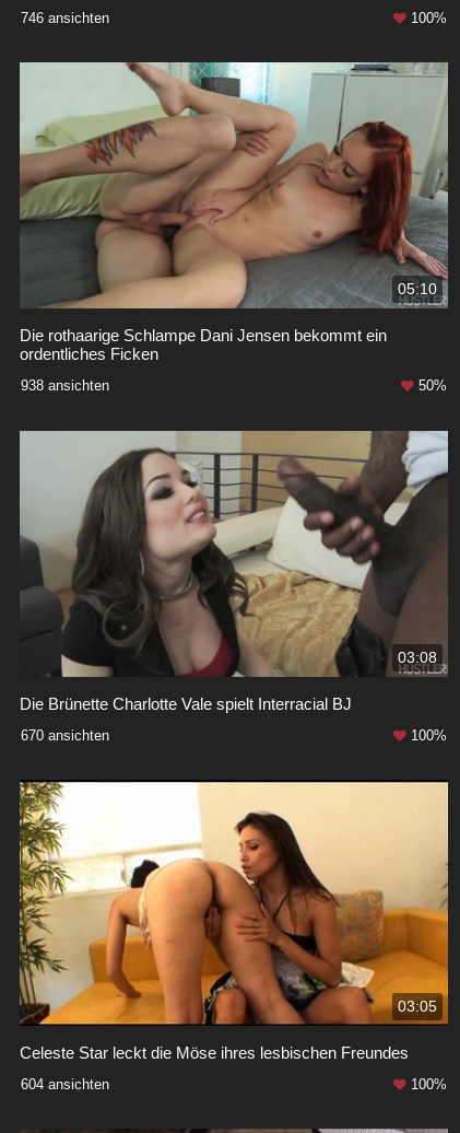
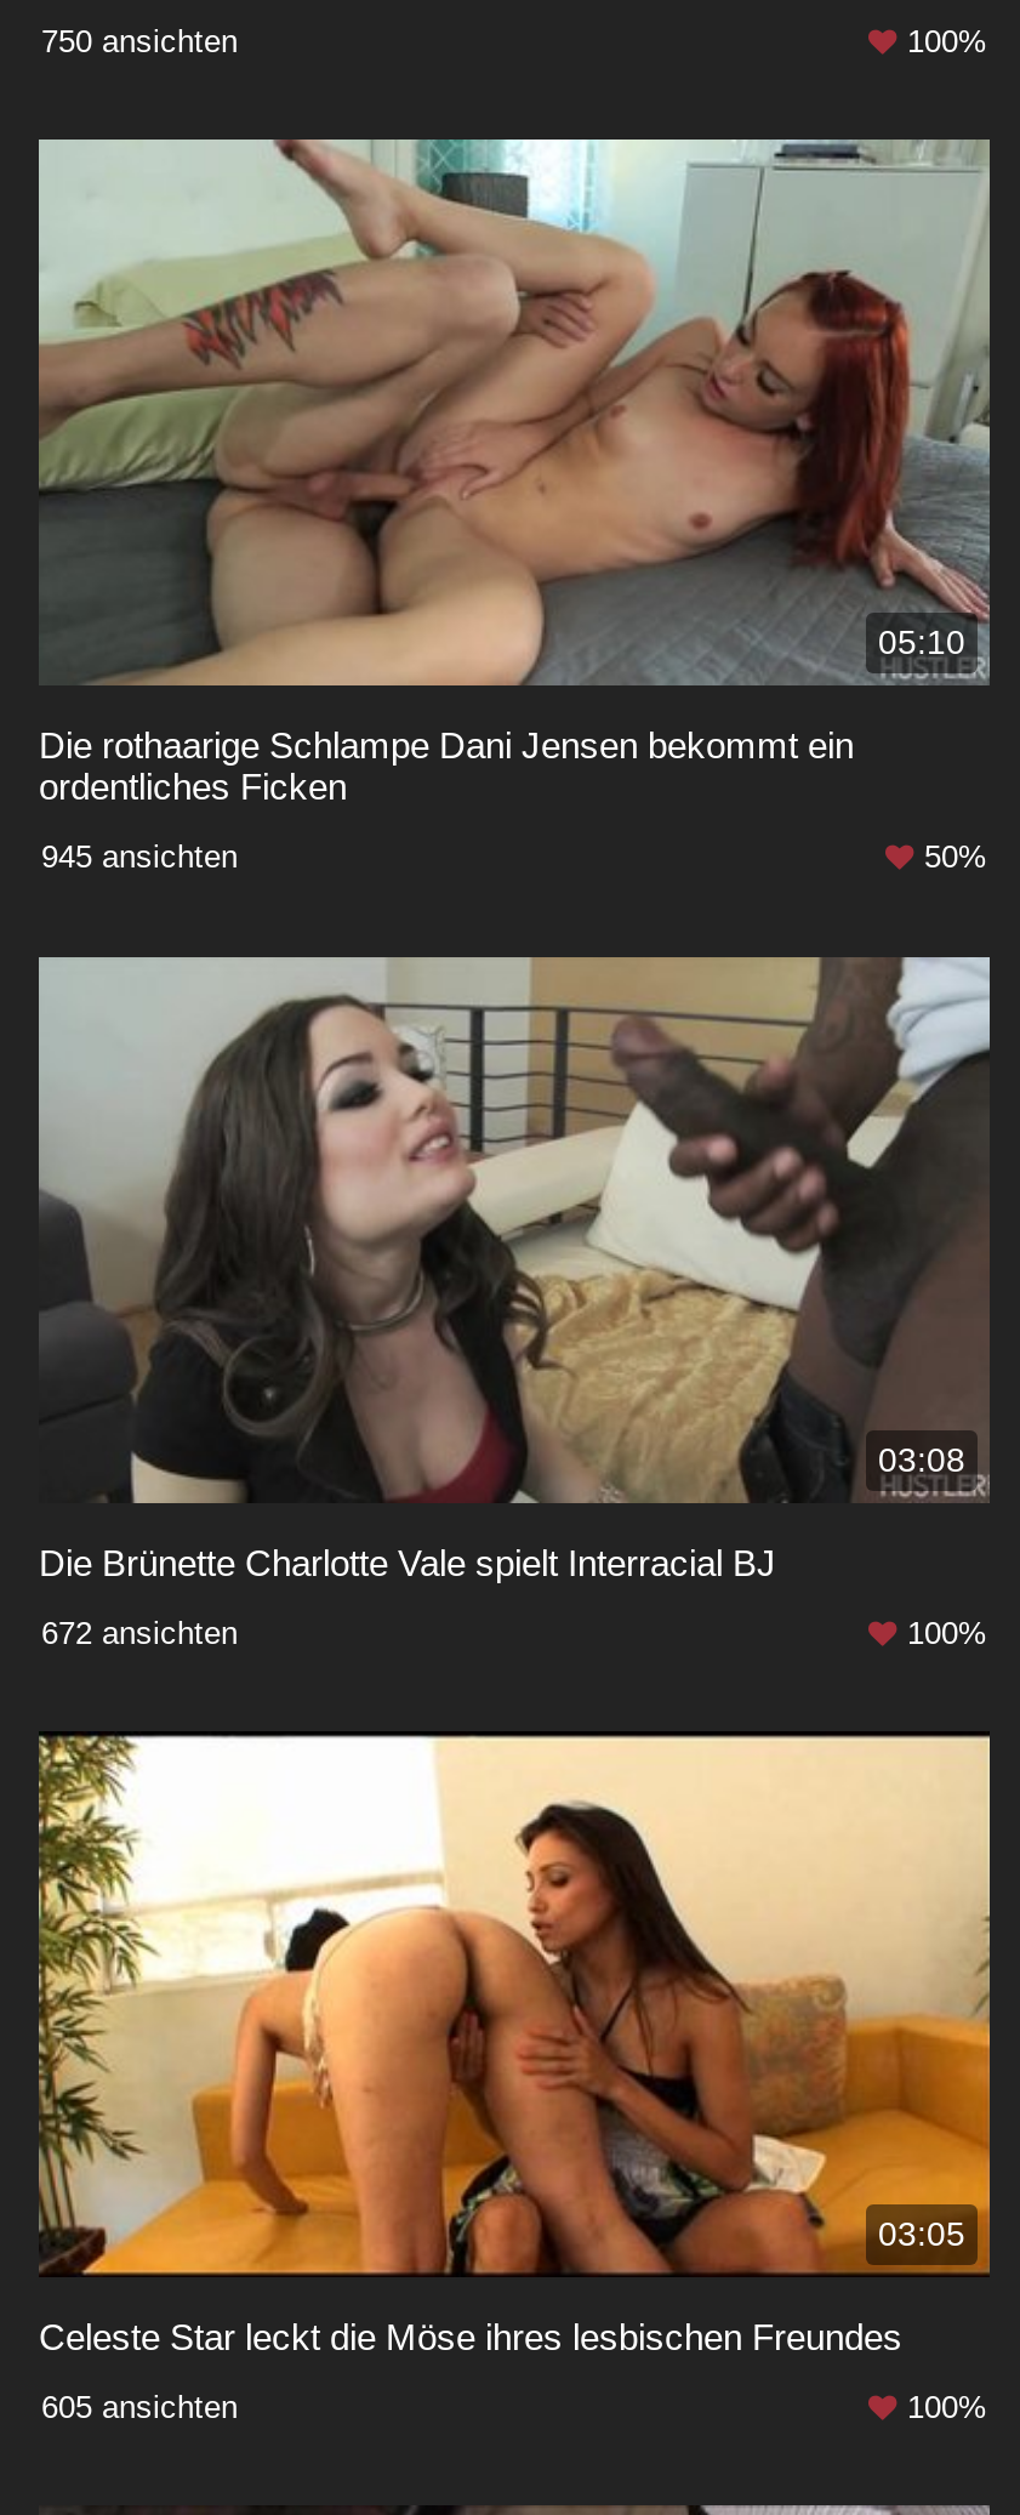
[21,10,109,26] 746 ansichten -> [41,23,238,59] 750 ansichten
[21,378,109,394] 938 ansichten -> [41,839,238,875] 945 ansichten
[21,727,109,743] 670 ansichten -> [41,1614,238,1650] 672 ansichten
[21,1076,109,1093] 604 ansichten -> [41,2389,238,2425] 605 ansichten

